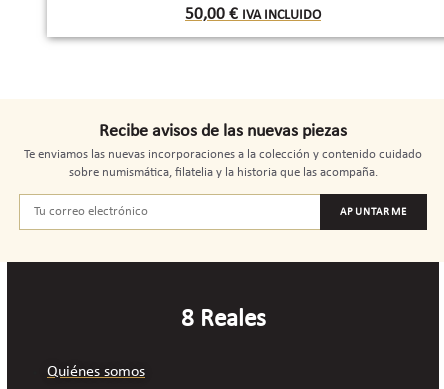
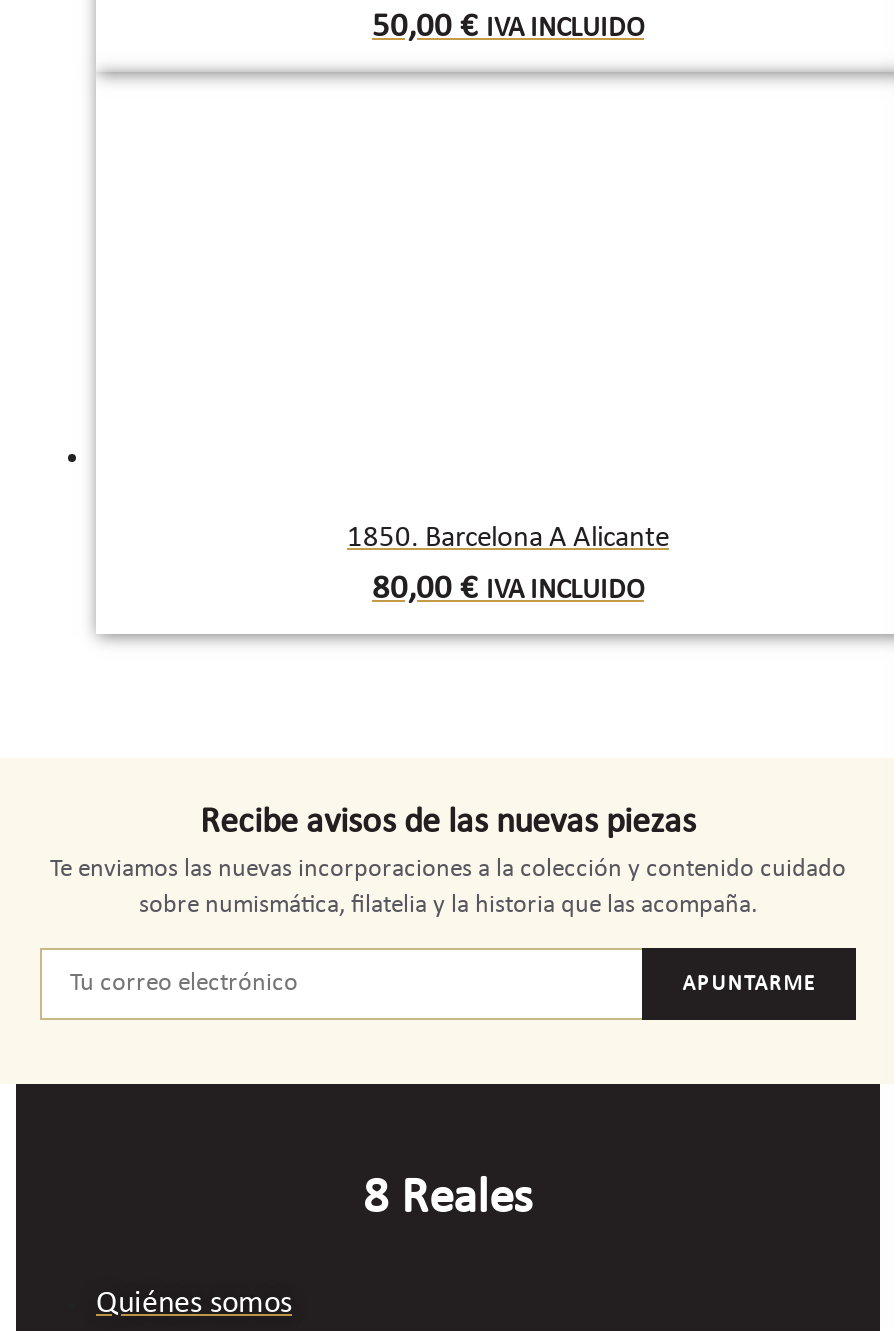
none -> [347,524,669,606] 1850. Barcelona A Alicante | 80,00 € IVA INCLUIDO

